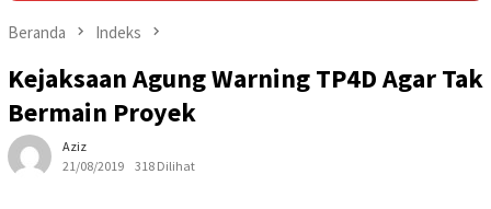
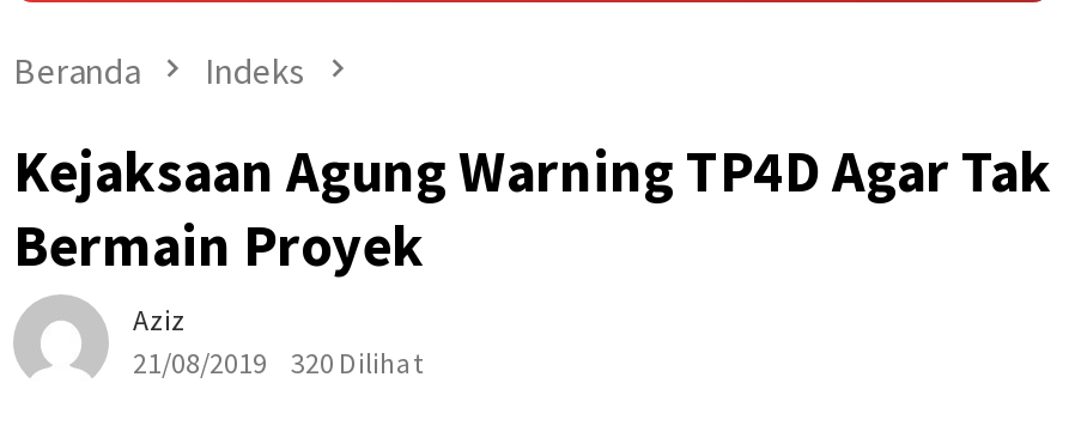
[62,158,195,174] 21/08/2019 318 Dilihat -> [133,346,423,382] 21/08/2019 320 Dilihat

